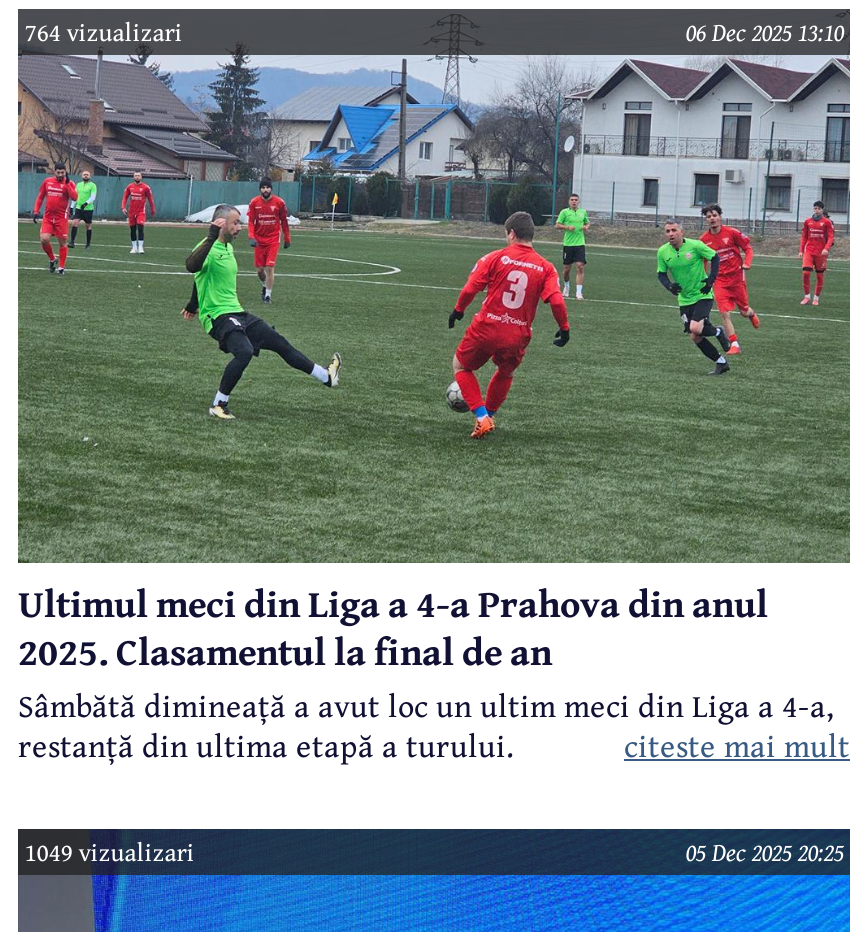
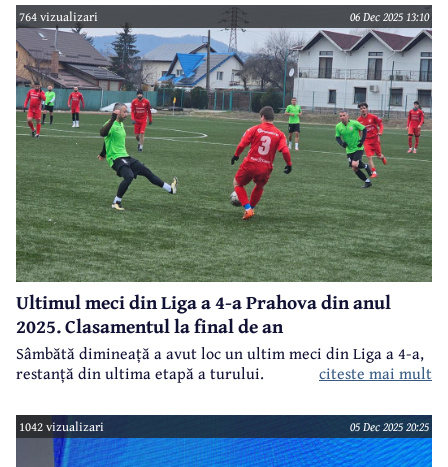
[24,833,194,871] 1049 vizualizari -> [19,417,104,436] 1042 vizualizari

